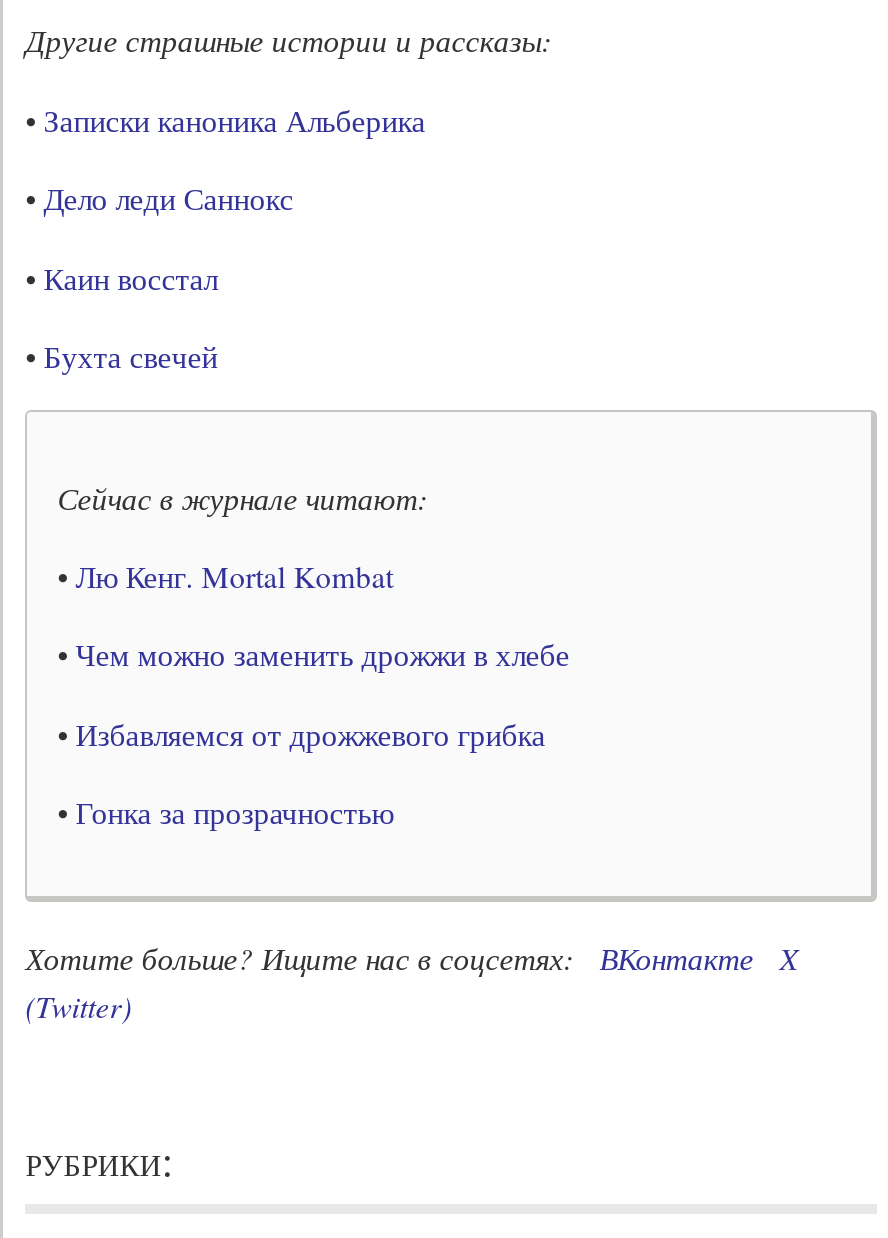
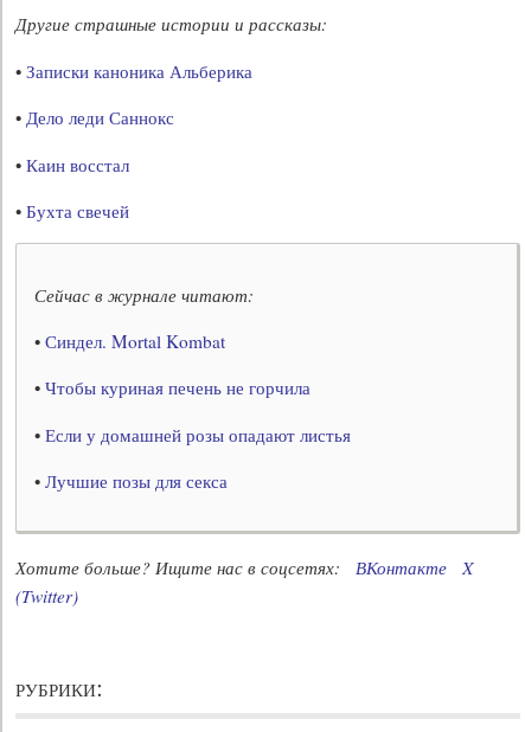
[57,556,393,596] • Лю Кенг. Mortal Kombat -> [35,329,225,353] • Синдел. Mortal Kombat
[57,635,569,675] • Чем можно заменить дрожжи в хлебе -> [35,376,311,400] • Чтобы куриная печень не горчила
[57,713,545,753] • Избавляемся от дрожжевого грибка -> [35,422,351,446] • Если у домашней розы опадают листья
[57,792,393,832] • Гонка за прозрачностью -> [35,469,228,493] • Лучшие позы для секса

